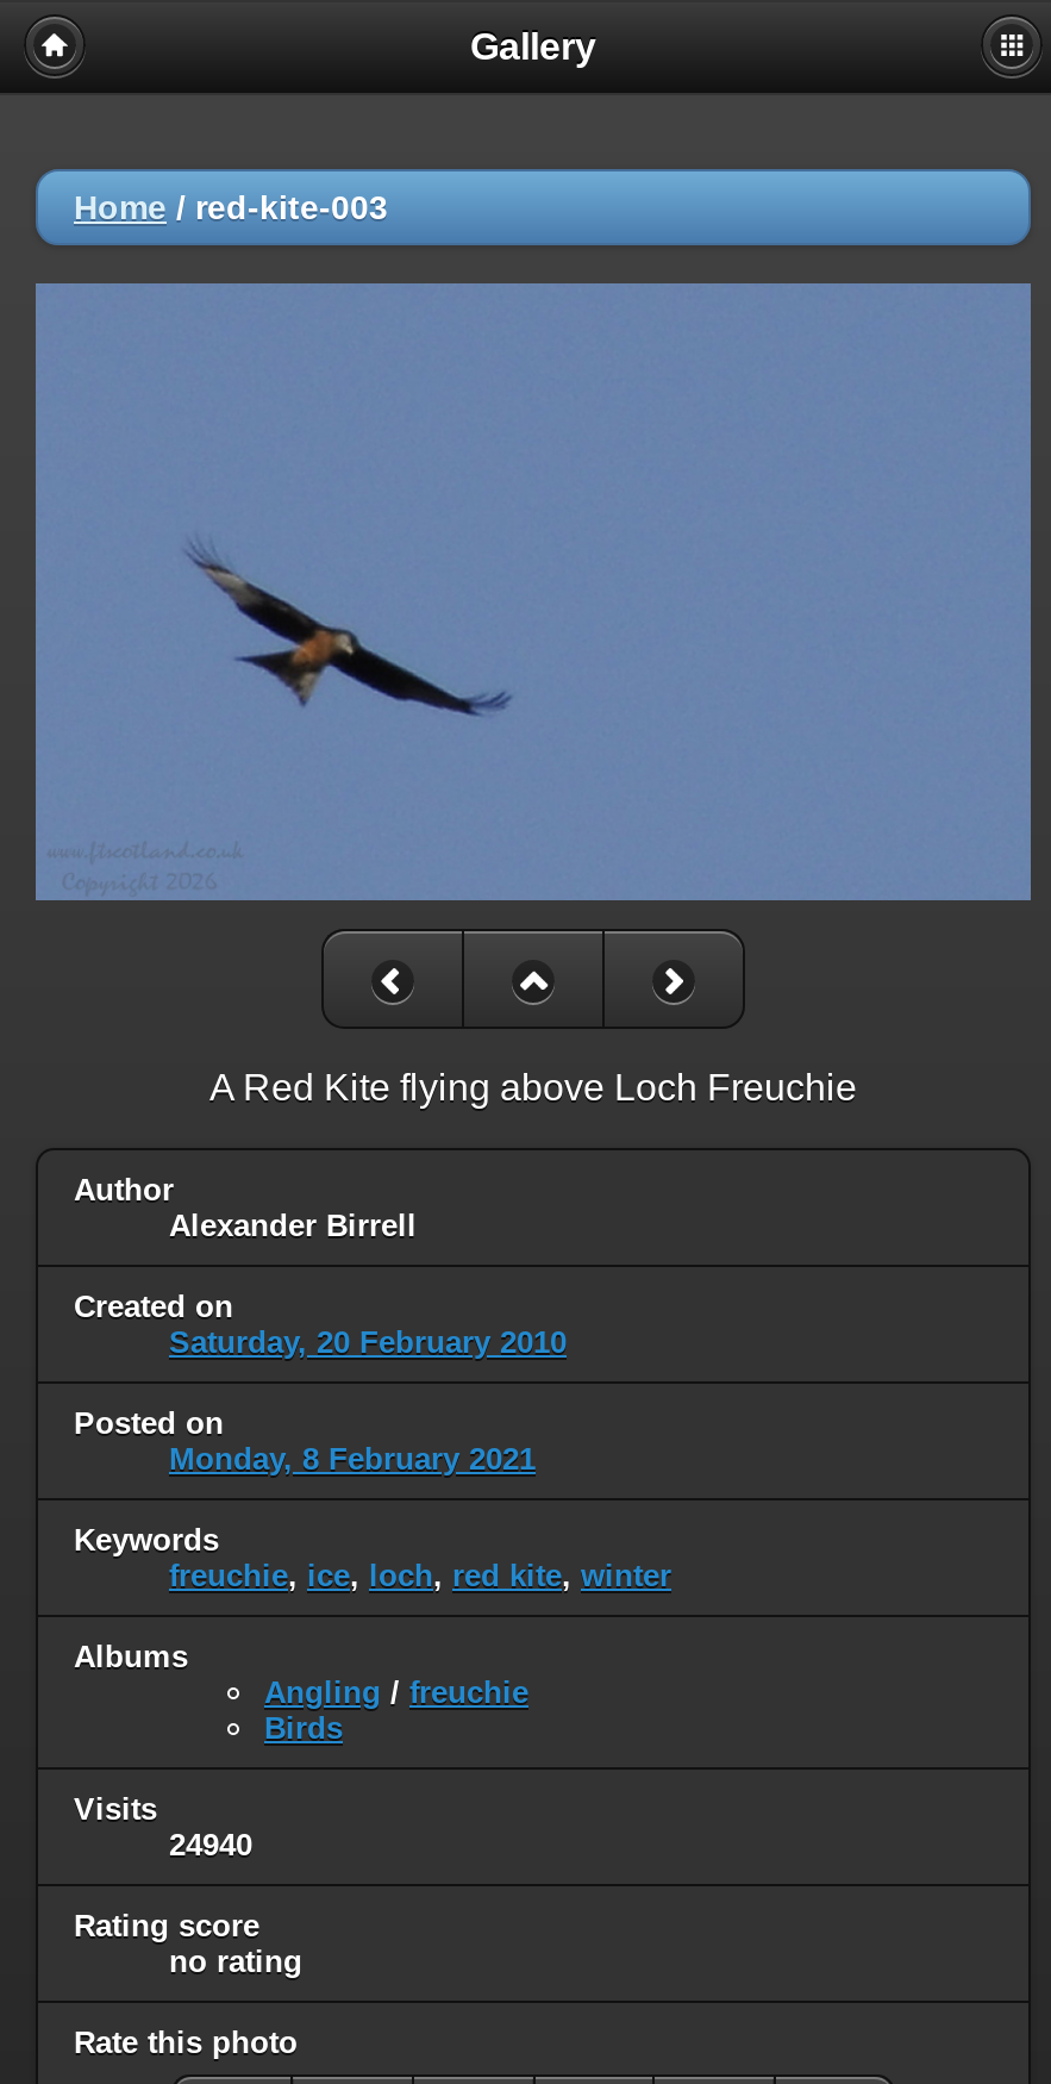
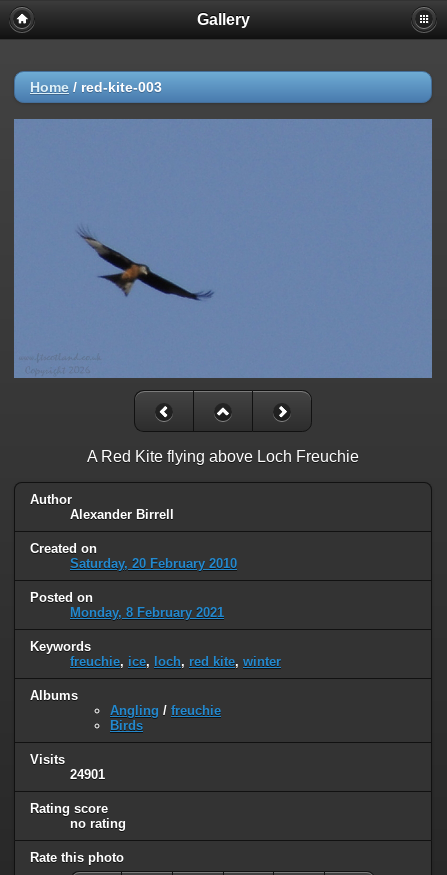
[169,1826,252,1862] 24940 -> [70,767,105,782] 24901

